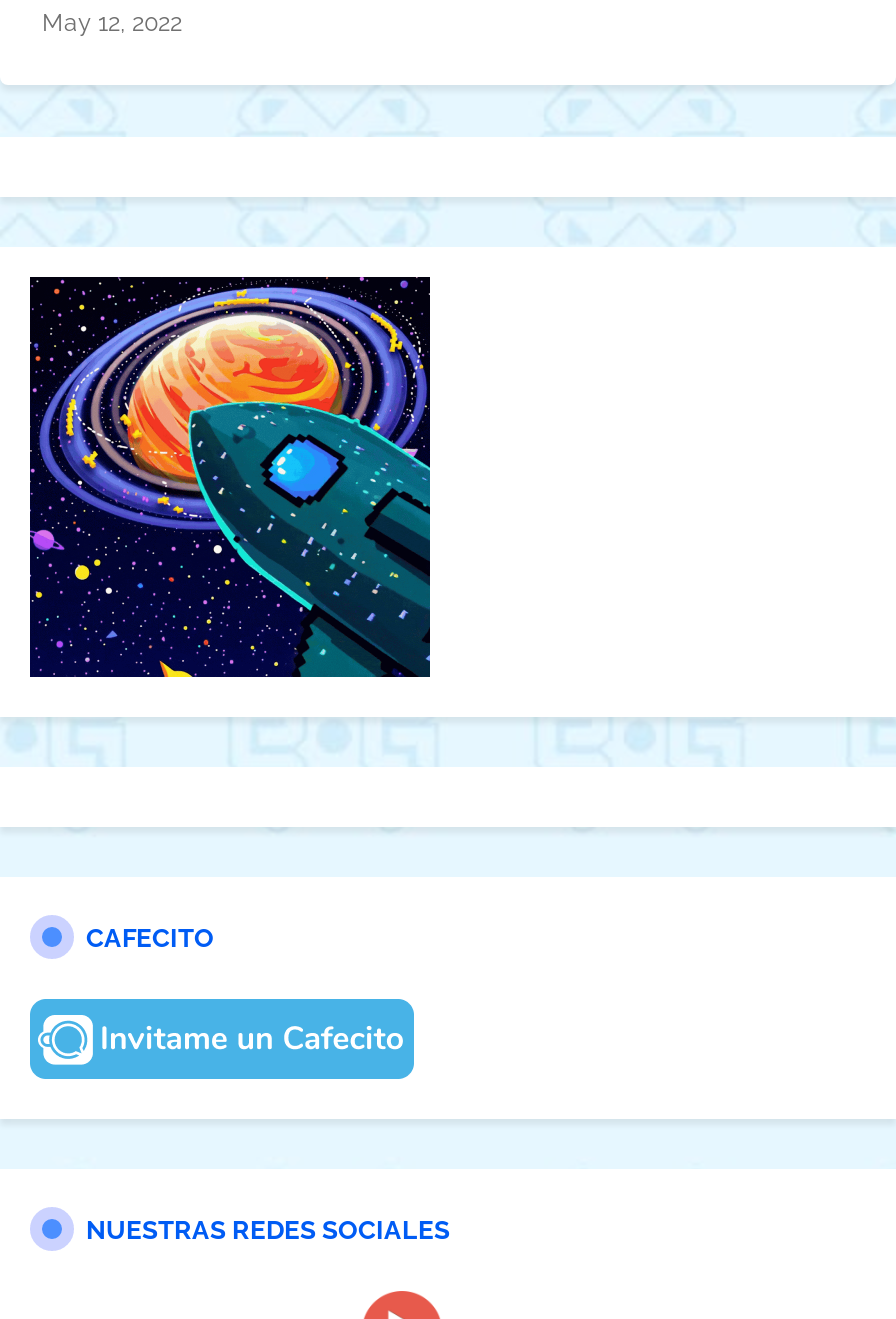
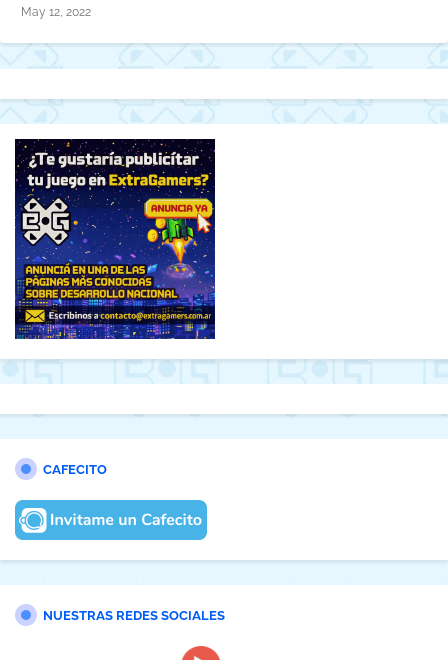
[28,275,432,679] [image] -> [14,139,216,340] [image]

